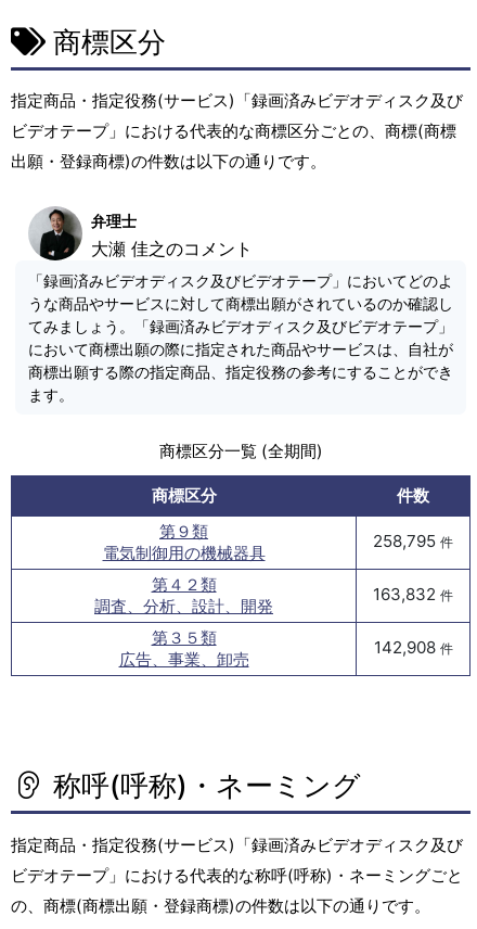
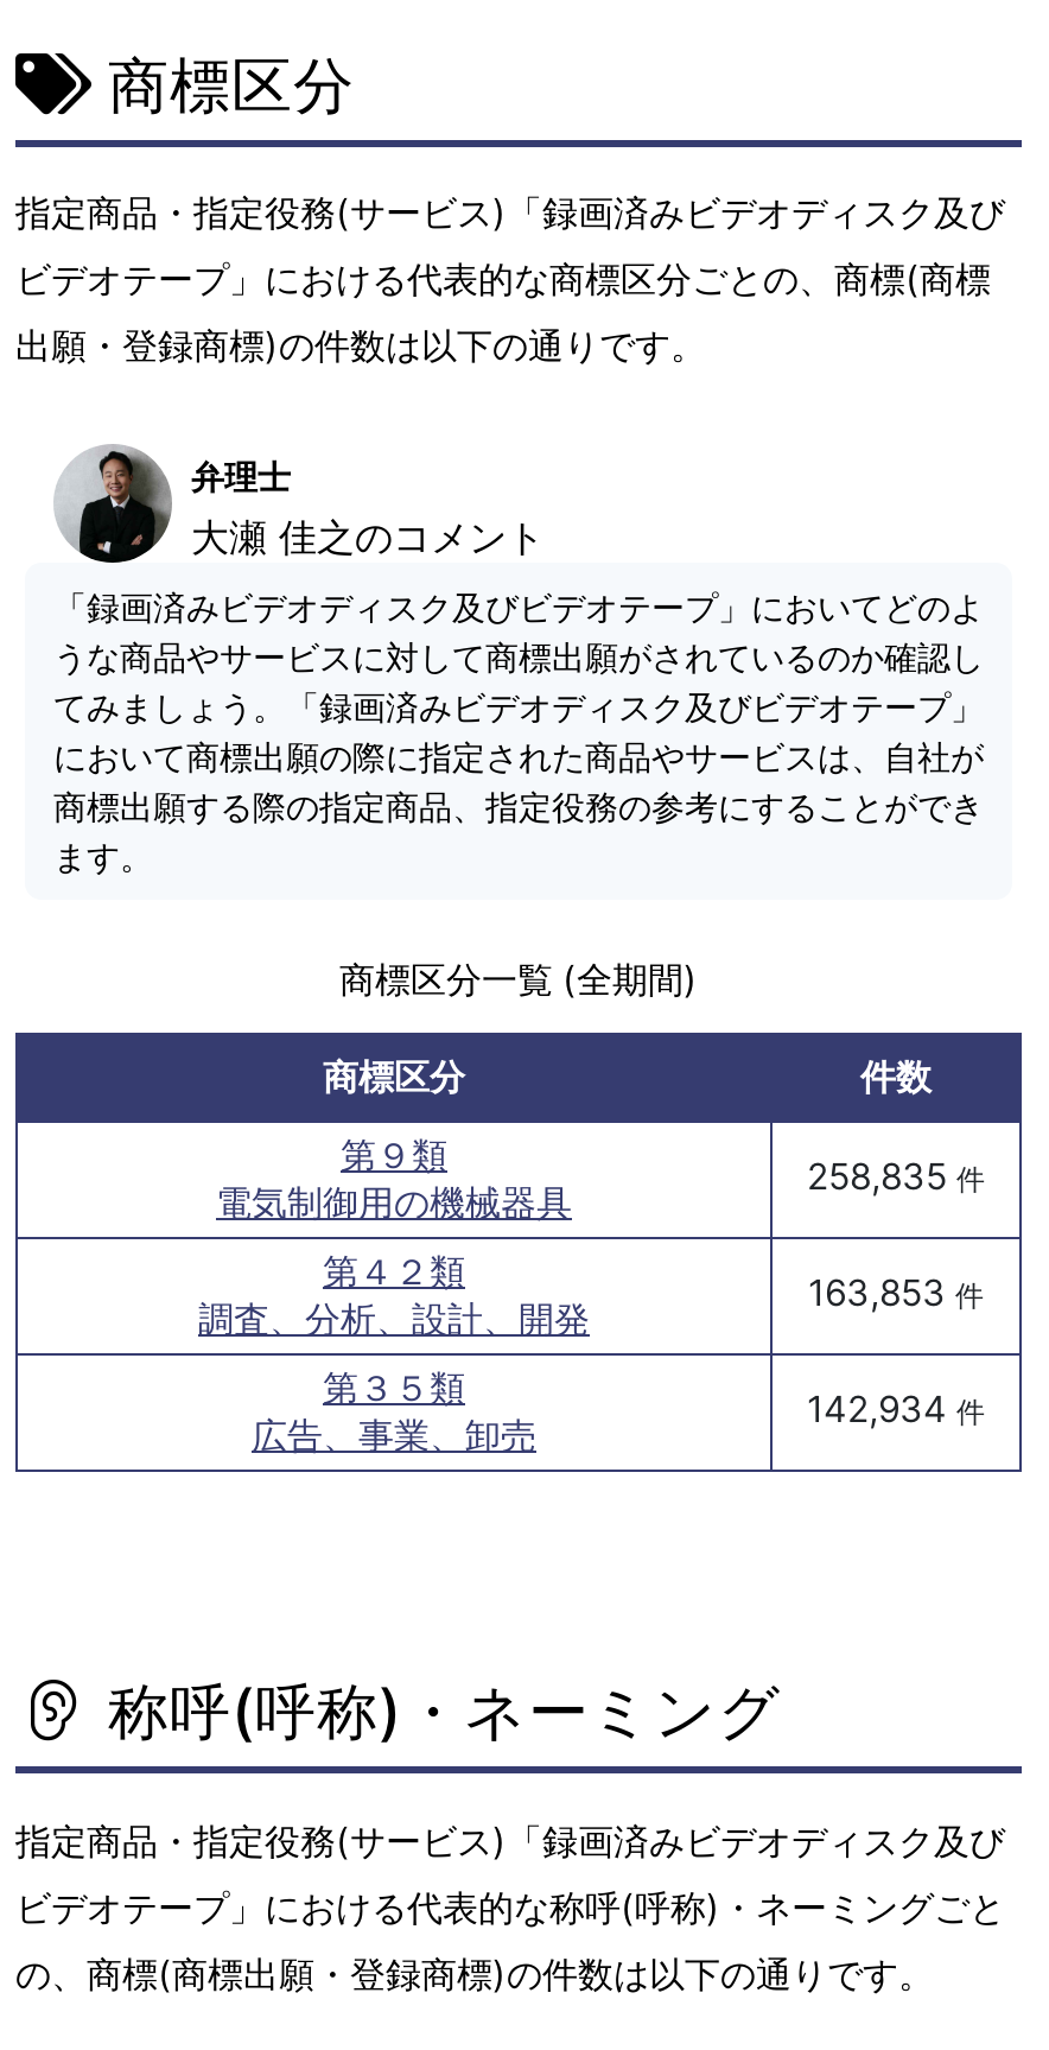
[373,531,453,552] 258,795件 -> [807,1155,985,1200] 258,835件
[373,584,453,605] 163,832件 -> [808,1271,984,1316] 163,853件
[373,637,453,658] 142,908件 -> [807,1387,985,1433] 142,934件

